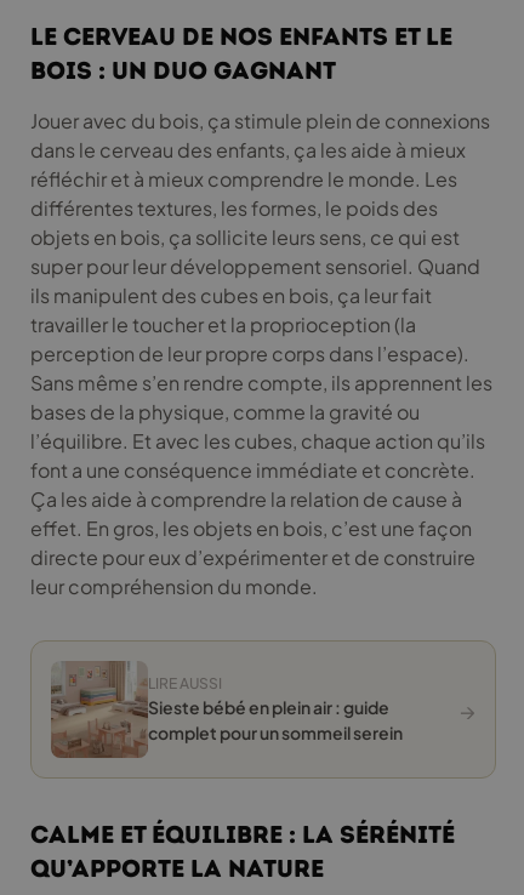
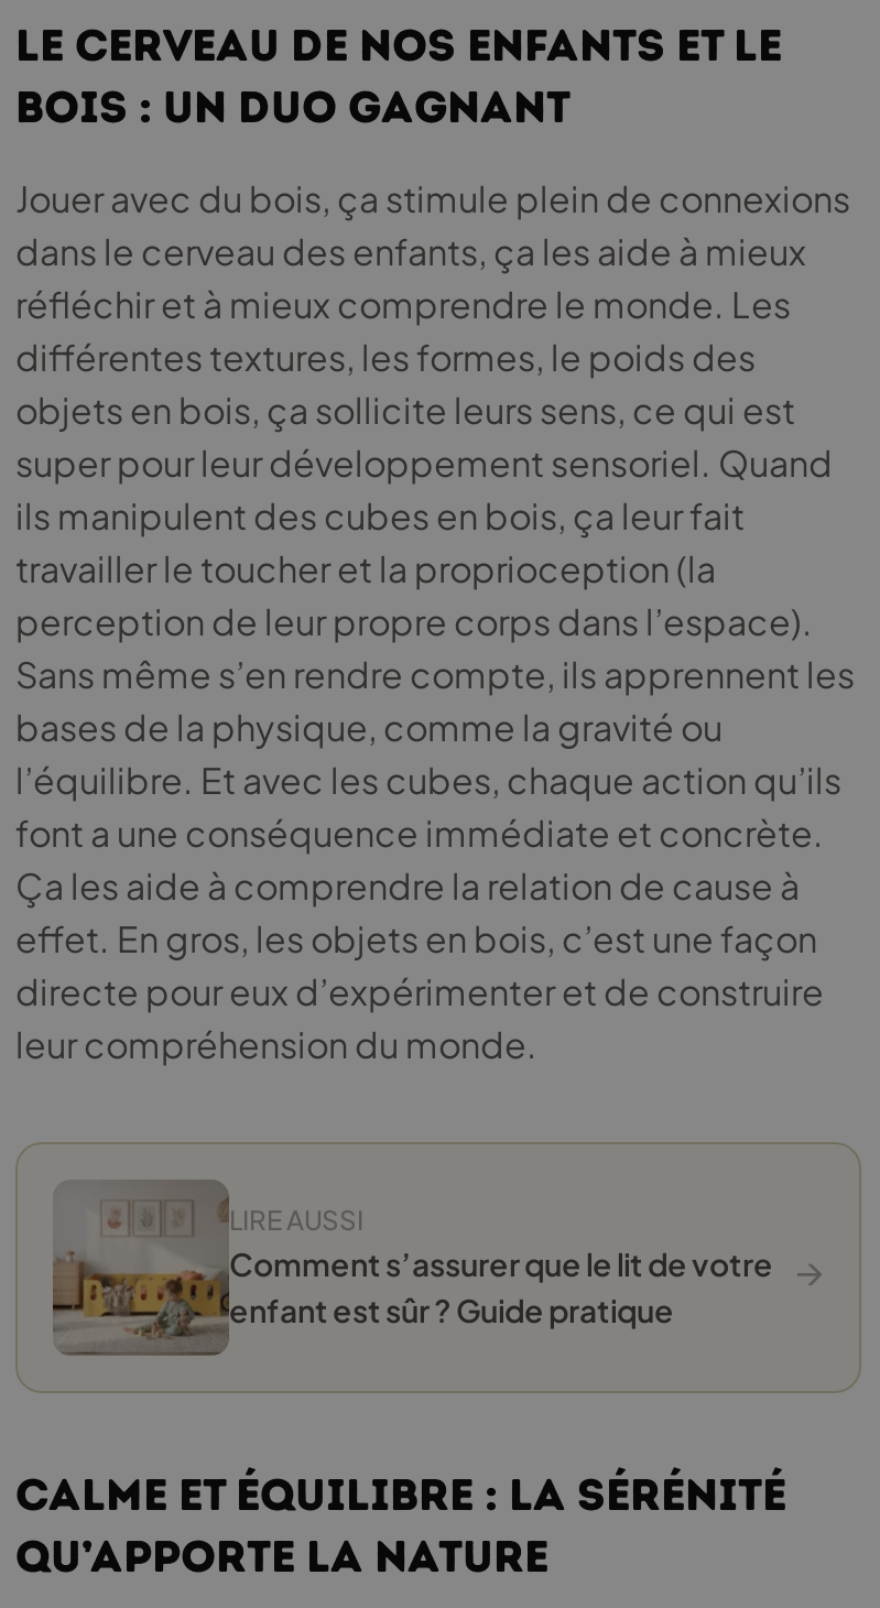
[51,661,403,758] [image] | Sieste bébé en plein air : guide | complet pour un sommeil serein -> [53,1180,773,1356] [image] | Comment s’assurer que le lit de votre | enfant est sûr ? Guide pratique

